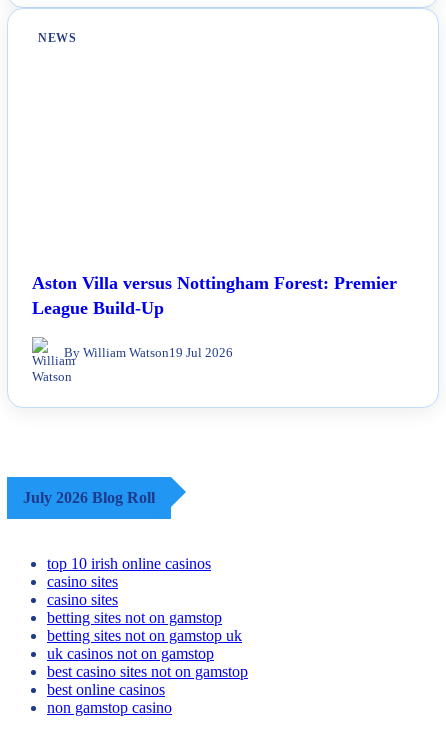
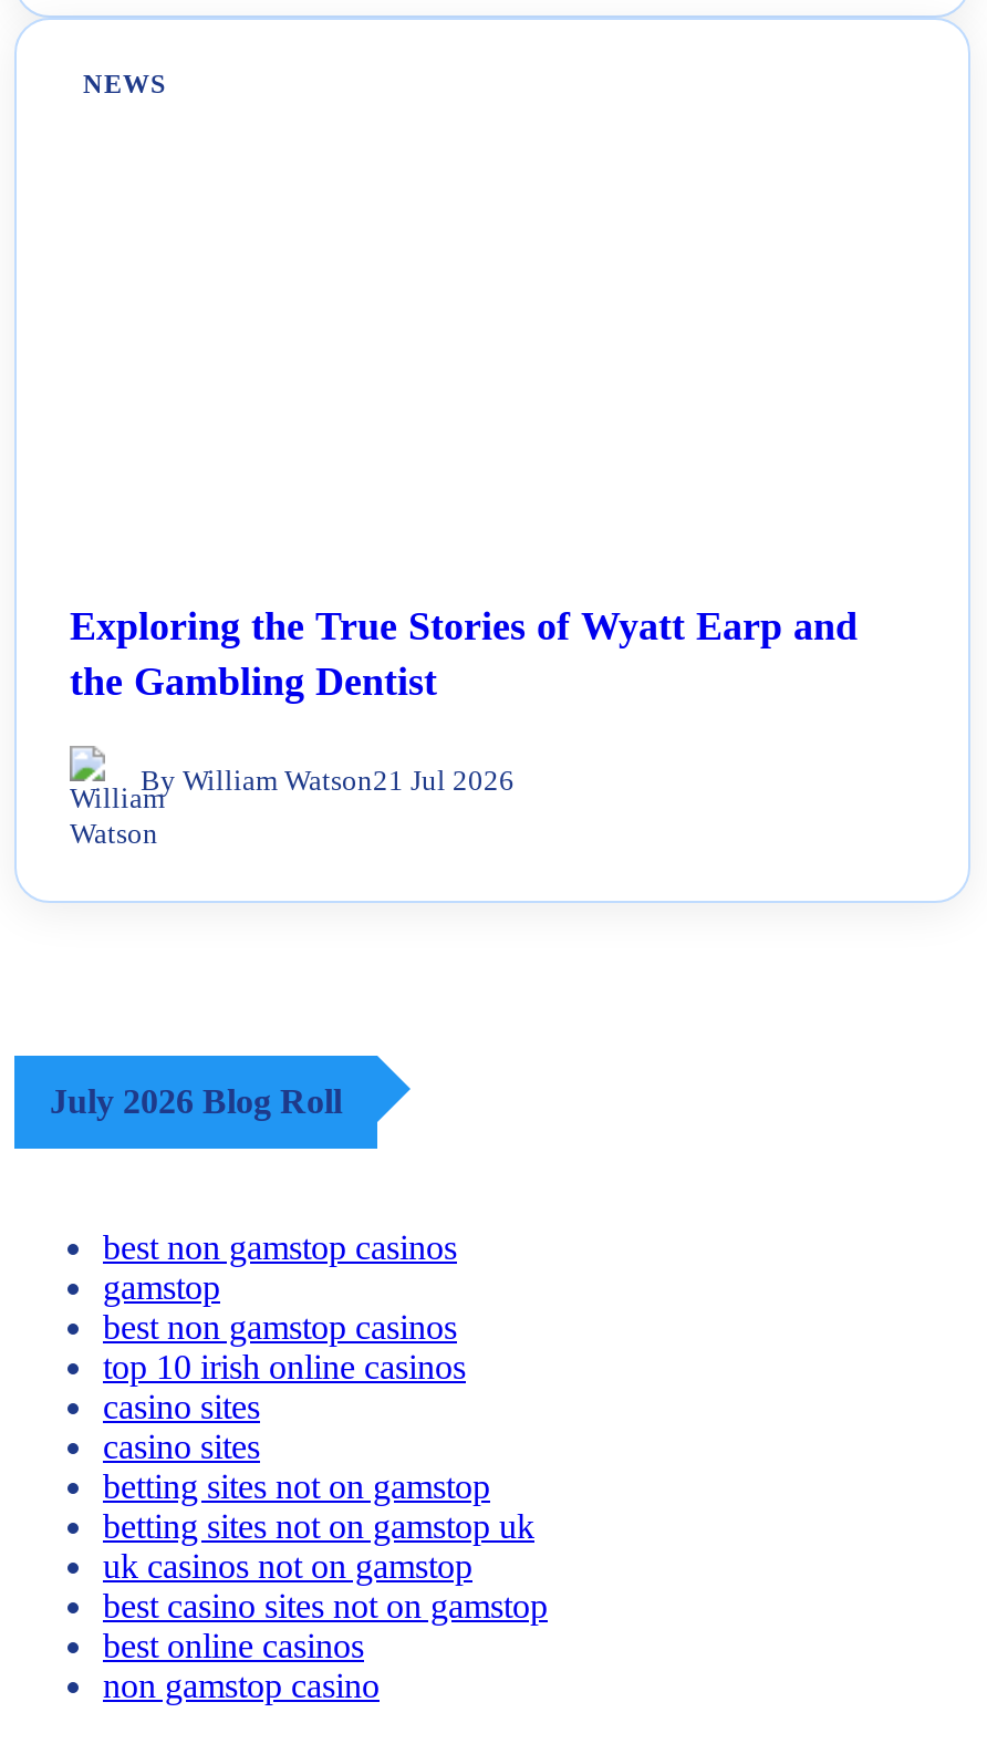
[32,272,397,317] Aston Villa versus Nottingham Forest: Premier | League Build-Up -> [70,603,858,703] Exploring the True Stories of Wyatt Earp and | the Gambling Dentist
[64,344,233,359] By William Watson19 Jul 2026 -> [141,762,515,796] By William Watson21 Jul 2026
none -> [103,1229,457,1346] best non gamstop casinos | gamstop | best non gamstop casinos

